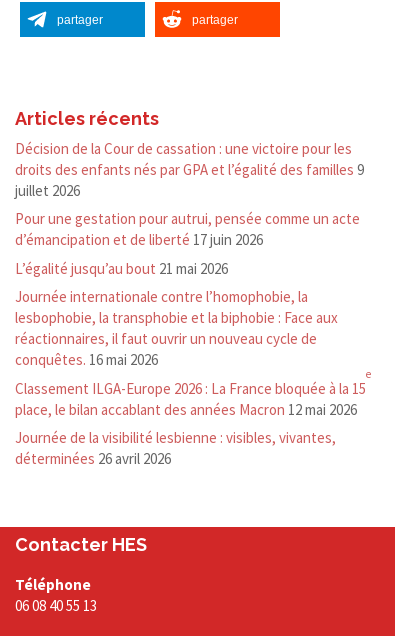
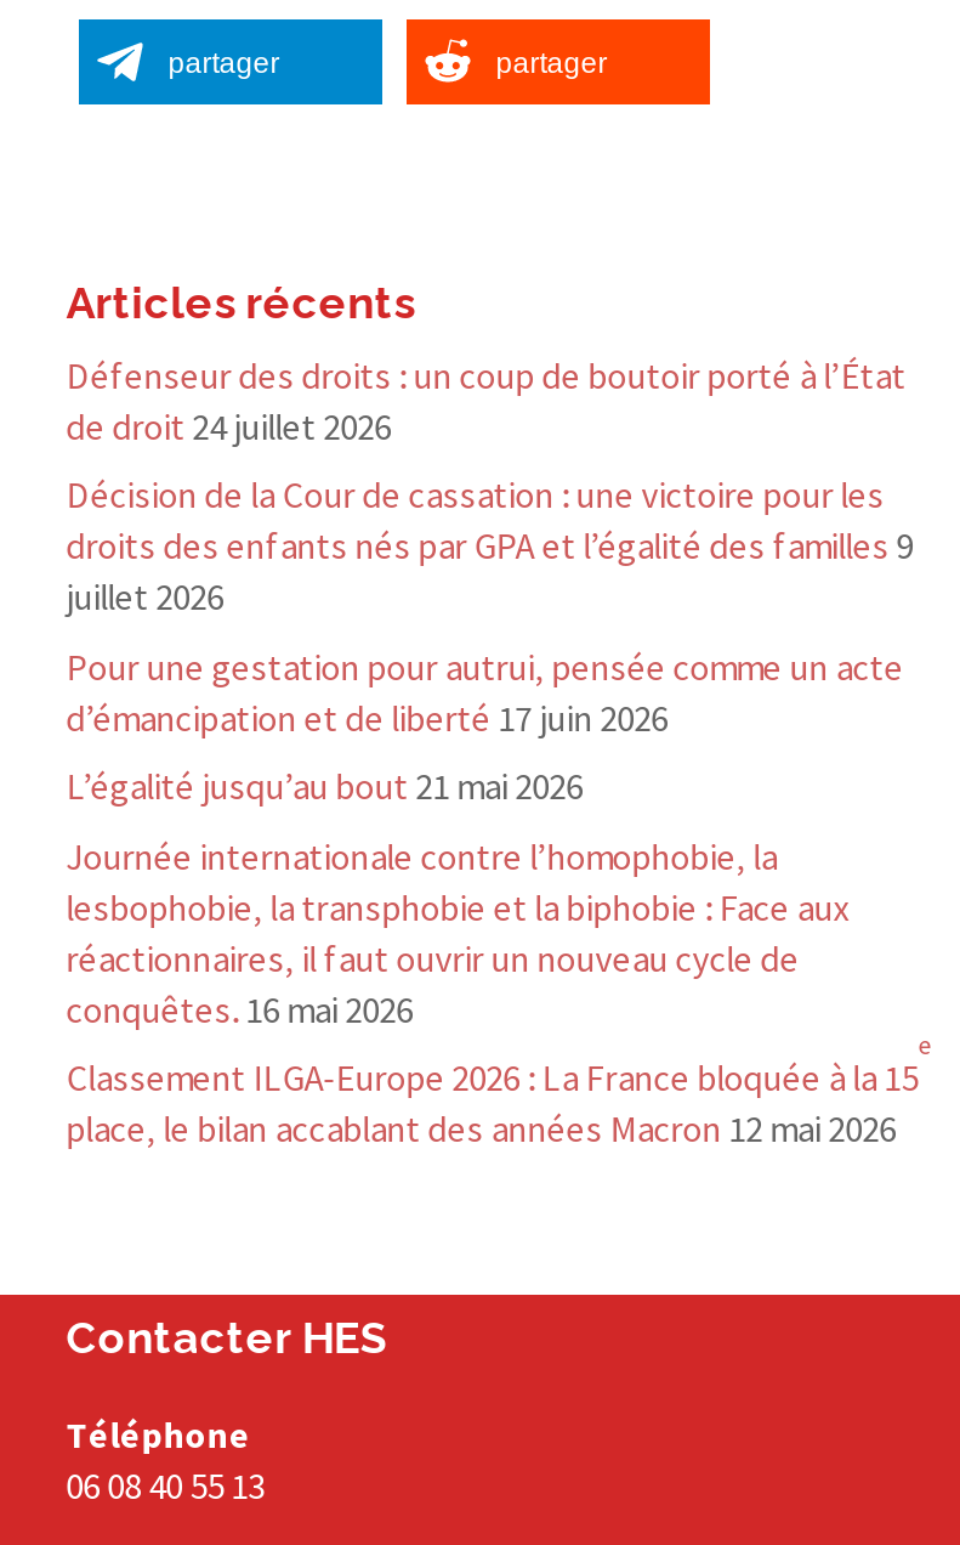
none -> [66,351,906,448] Défenseur des droits : un coup de boutoir porté à l’État | de droit 24 juillet 2026
moved [15,139,371,419] -> [66,472,930,1152]: Décision de la Cour de cassation : une victoire pour les | droits des enfants nés par GPA et l’égalité des familles 9 | juillet 2026 | ... | e | place, le bilan accablant des années Macron 12 mai 2026
[15,428,336,468] Journée de la visibilité lesbienne : visibles, vivantes, | déterminées 26 avril 2026 -> none

